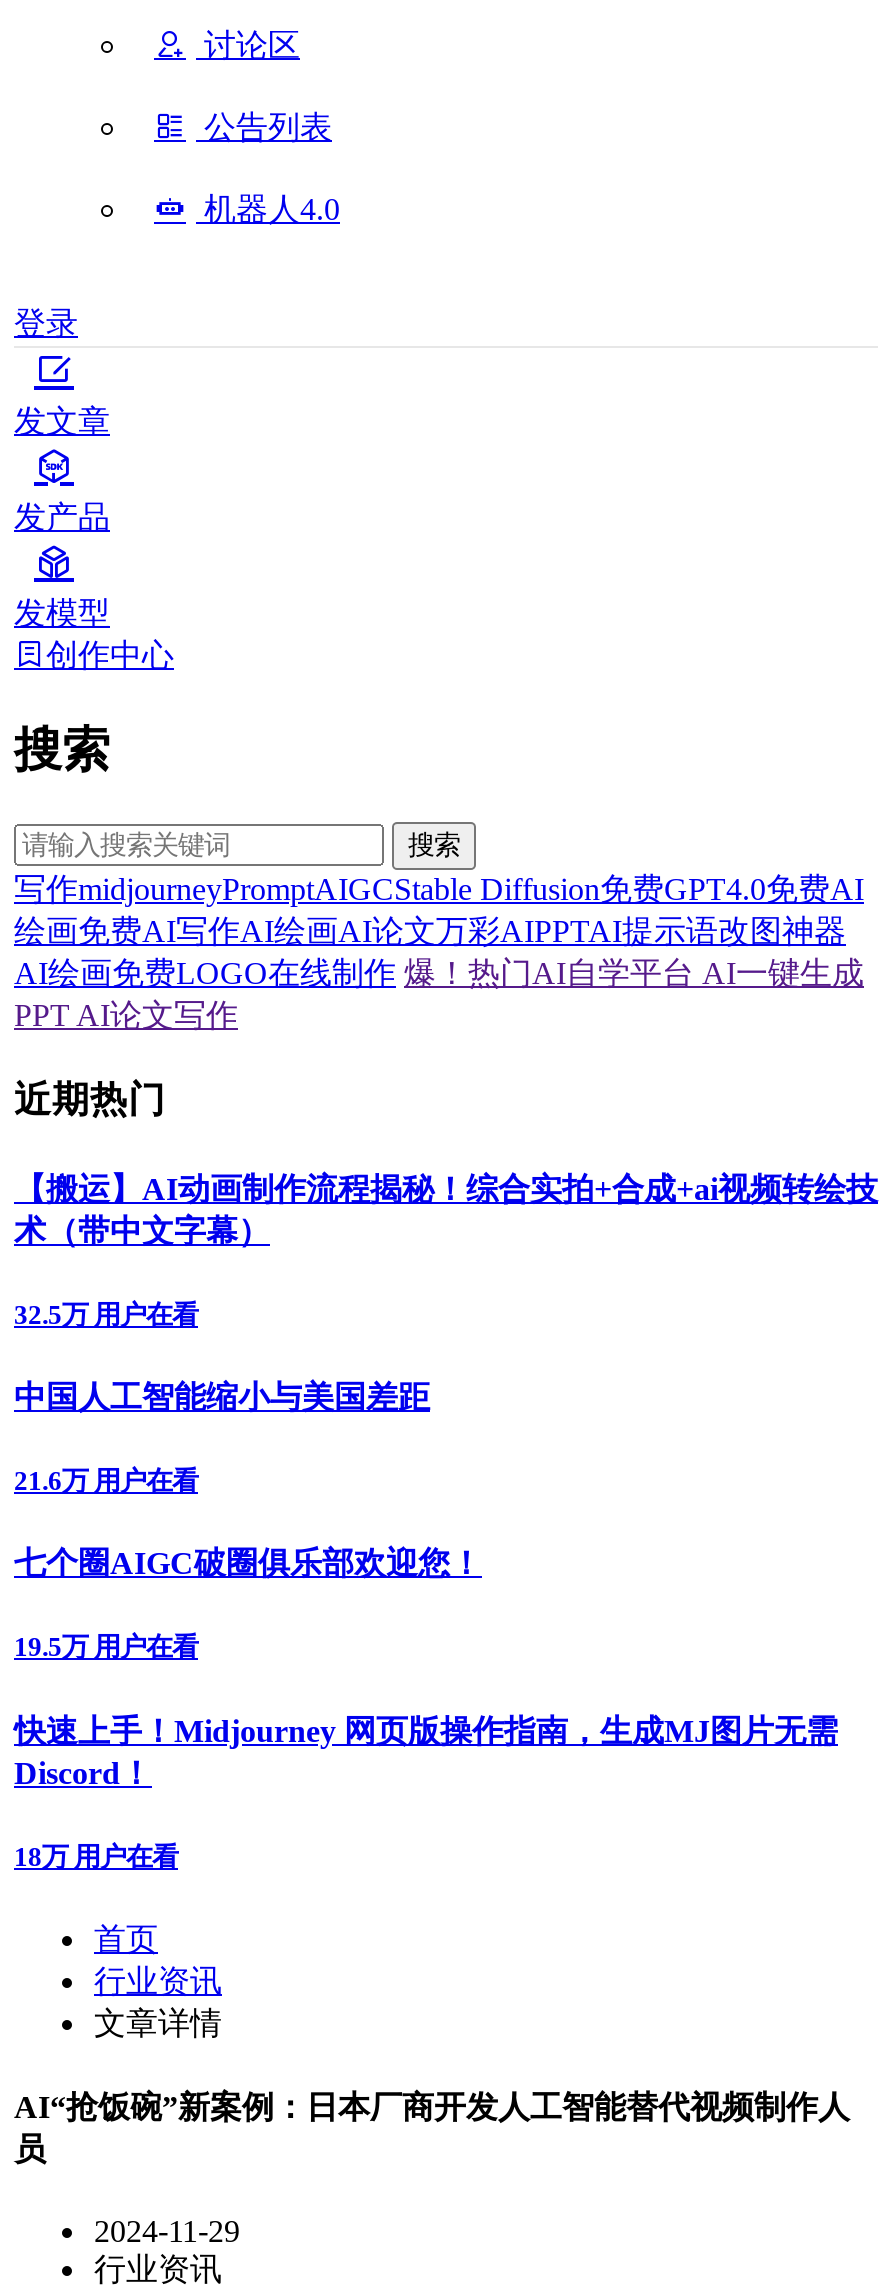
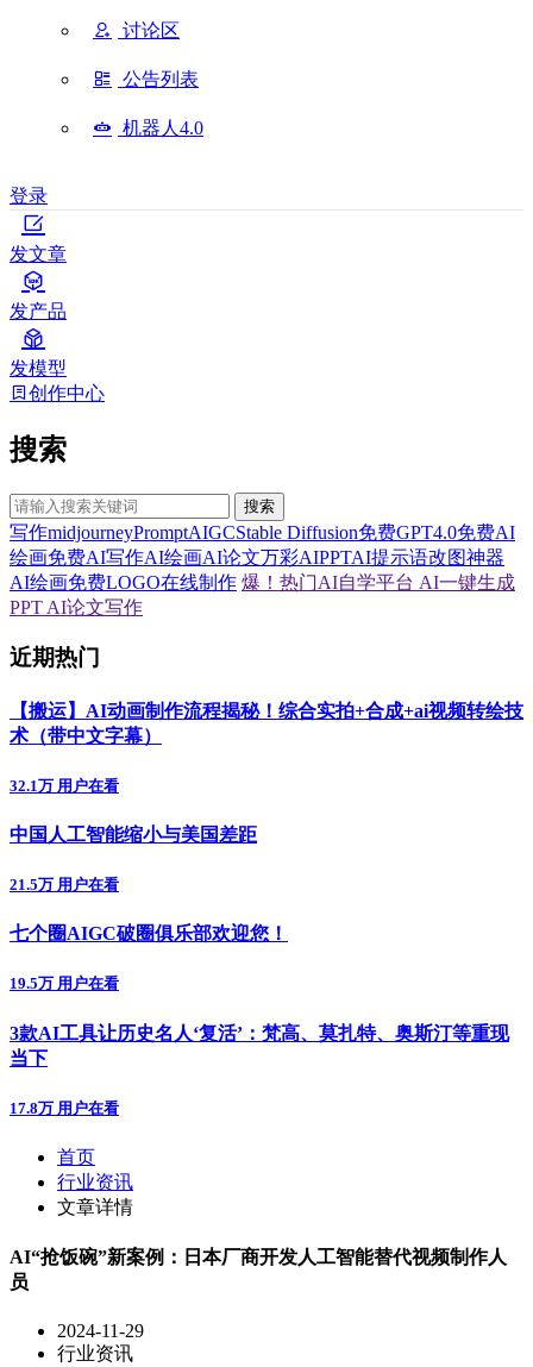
[14,1299,198,1329] 32.5万 用户在看 -> [10,777,119,794] 32.1万 用户在看
[14,1466,198,1496] 21.6万 用户在看 -> [10,876,119,894] 21.5万 用户在看
[14,1713,838,1789] 快速上手！Midjourney 网页版操作指南，生成MJ图片无需 | Discord！ -> [10,1023,509,1068] 3款AI工具让历史名人‘复活’：梵高、莫扎特、奥斯汀等重现 | 当下
[14,1842,178,1872] 18万 用户在看 -> [10,1099,119,1117] 17.8万 用户在看

